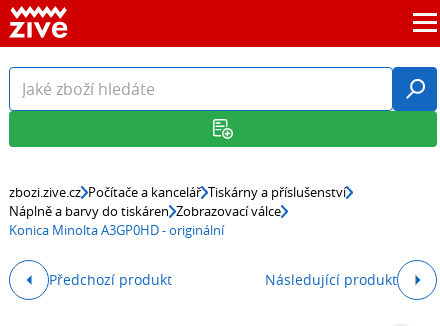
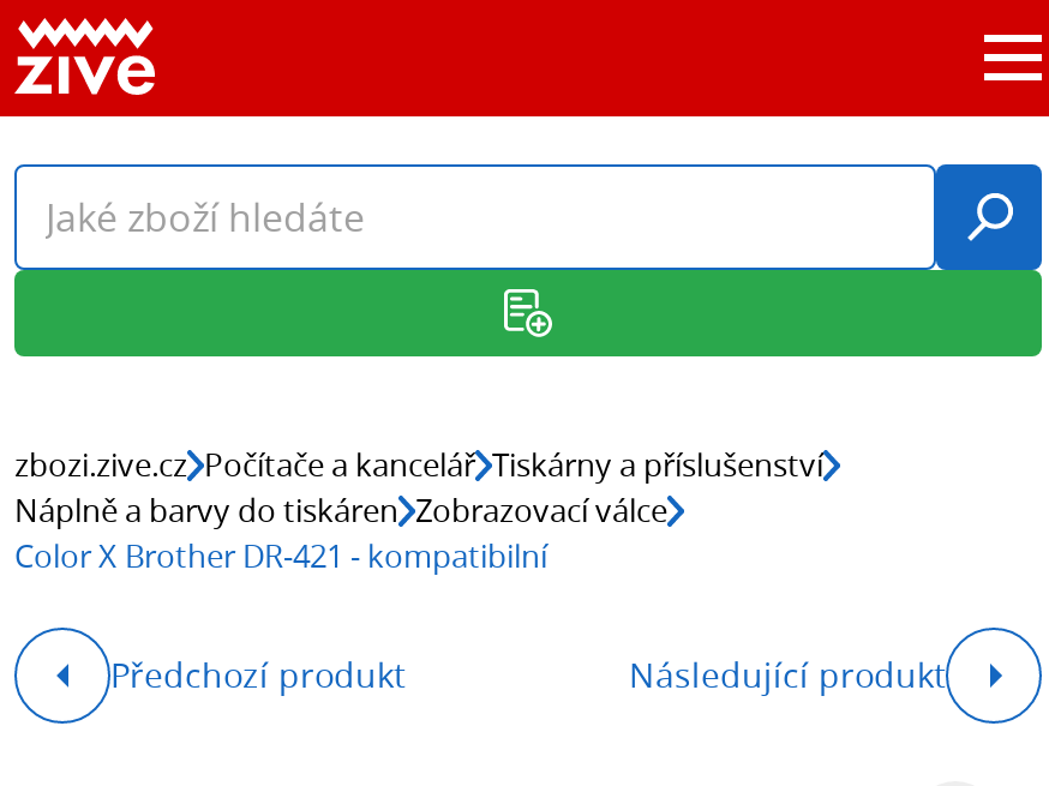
[9,221,224,239] Konica Minolta A3GP0HD - originální -> [14,534,547,577] Color X Brother DR-421 - kompatibilní

